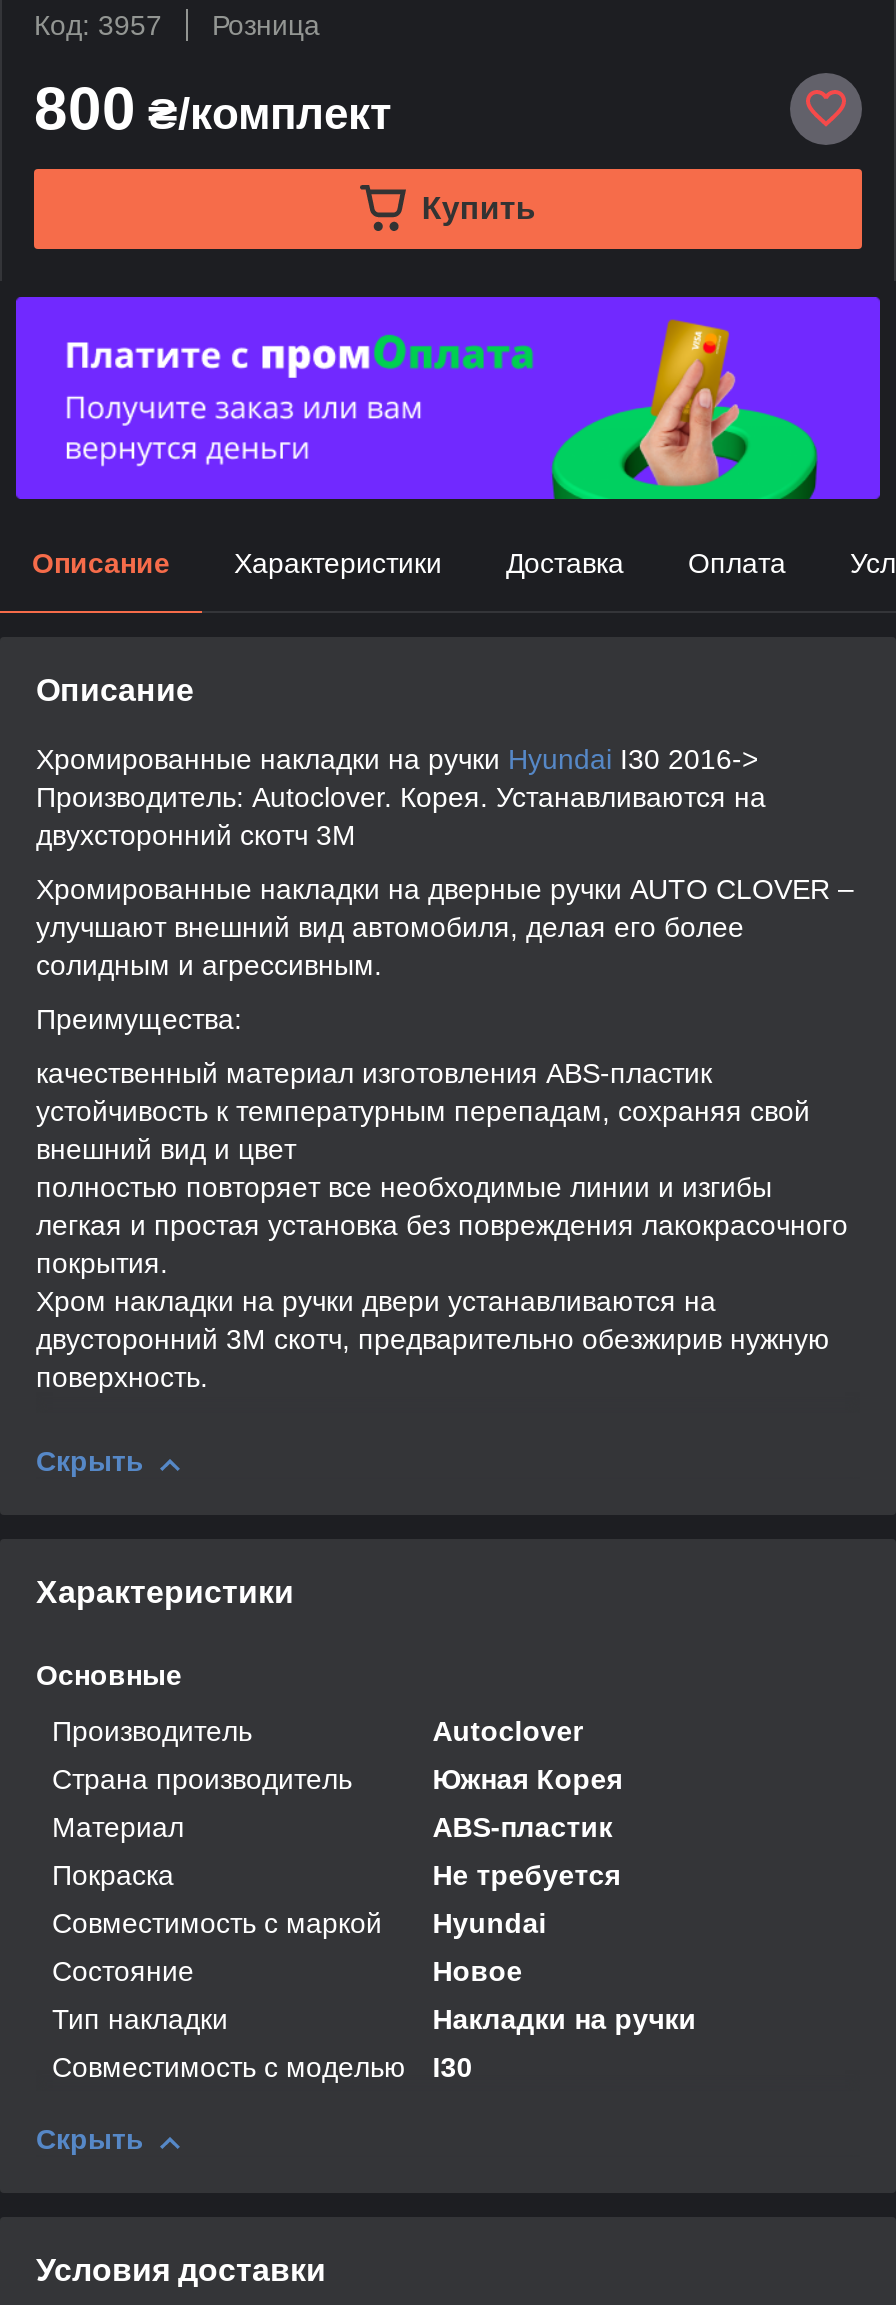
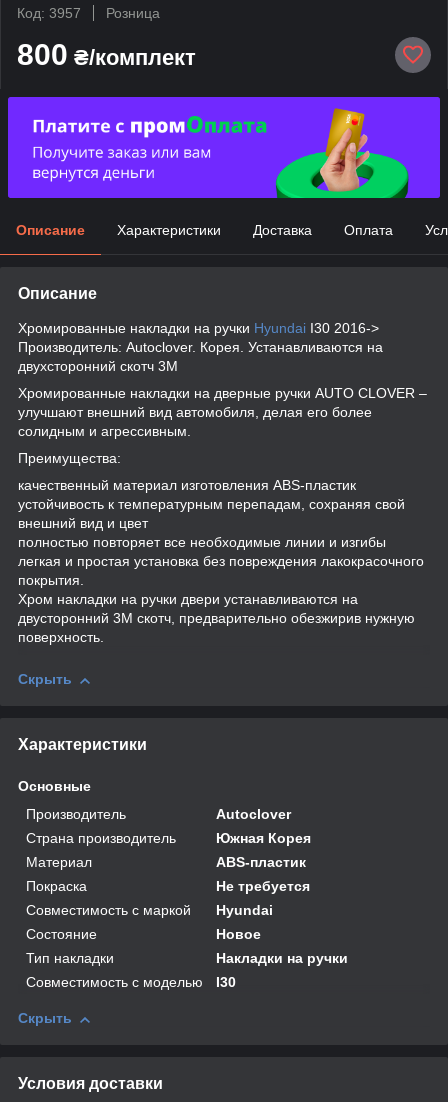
[422,191,536,225] Купить -> none

